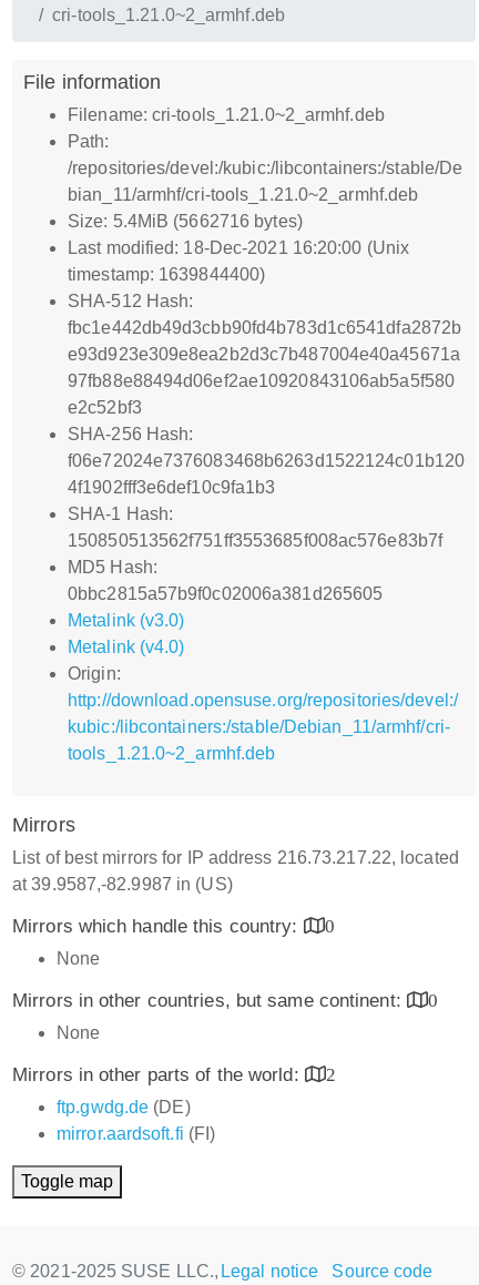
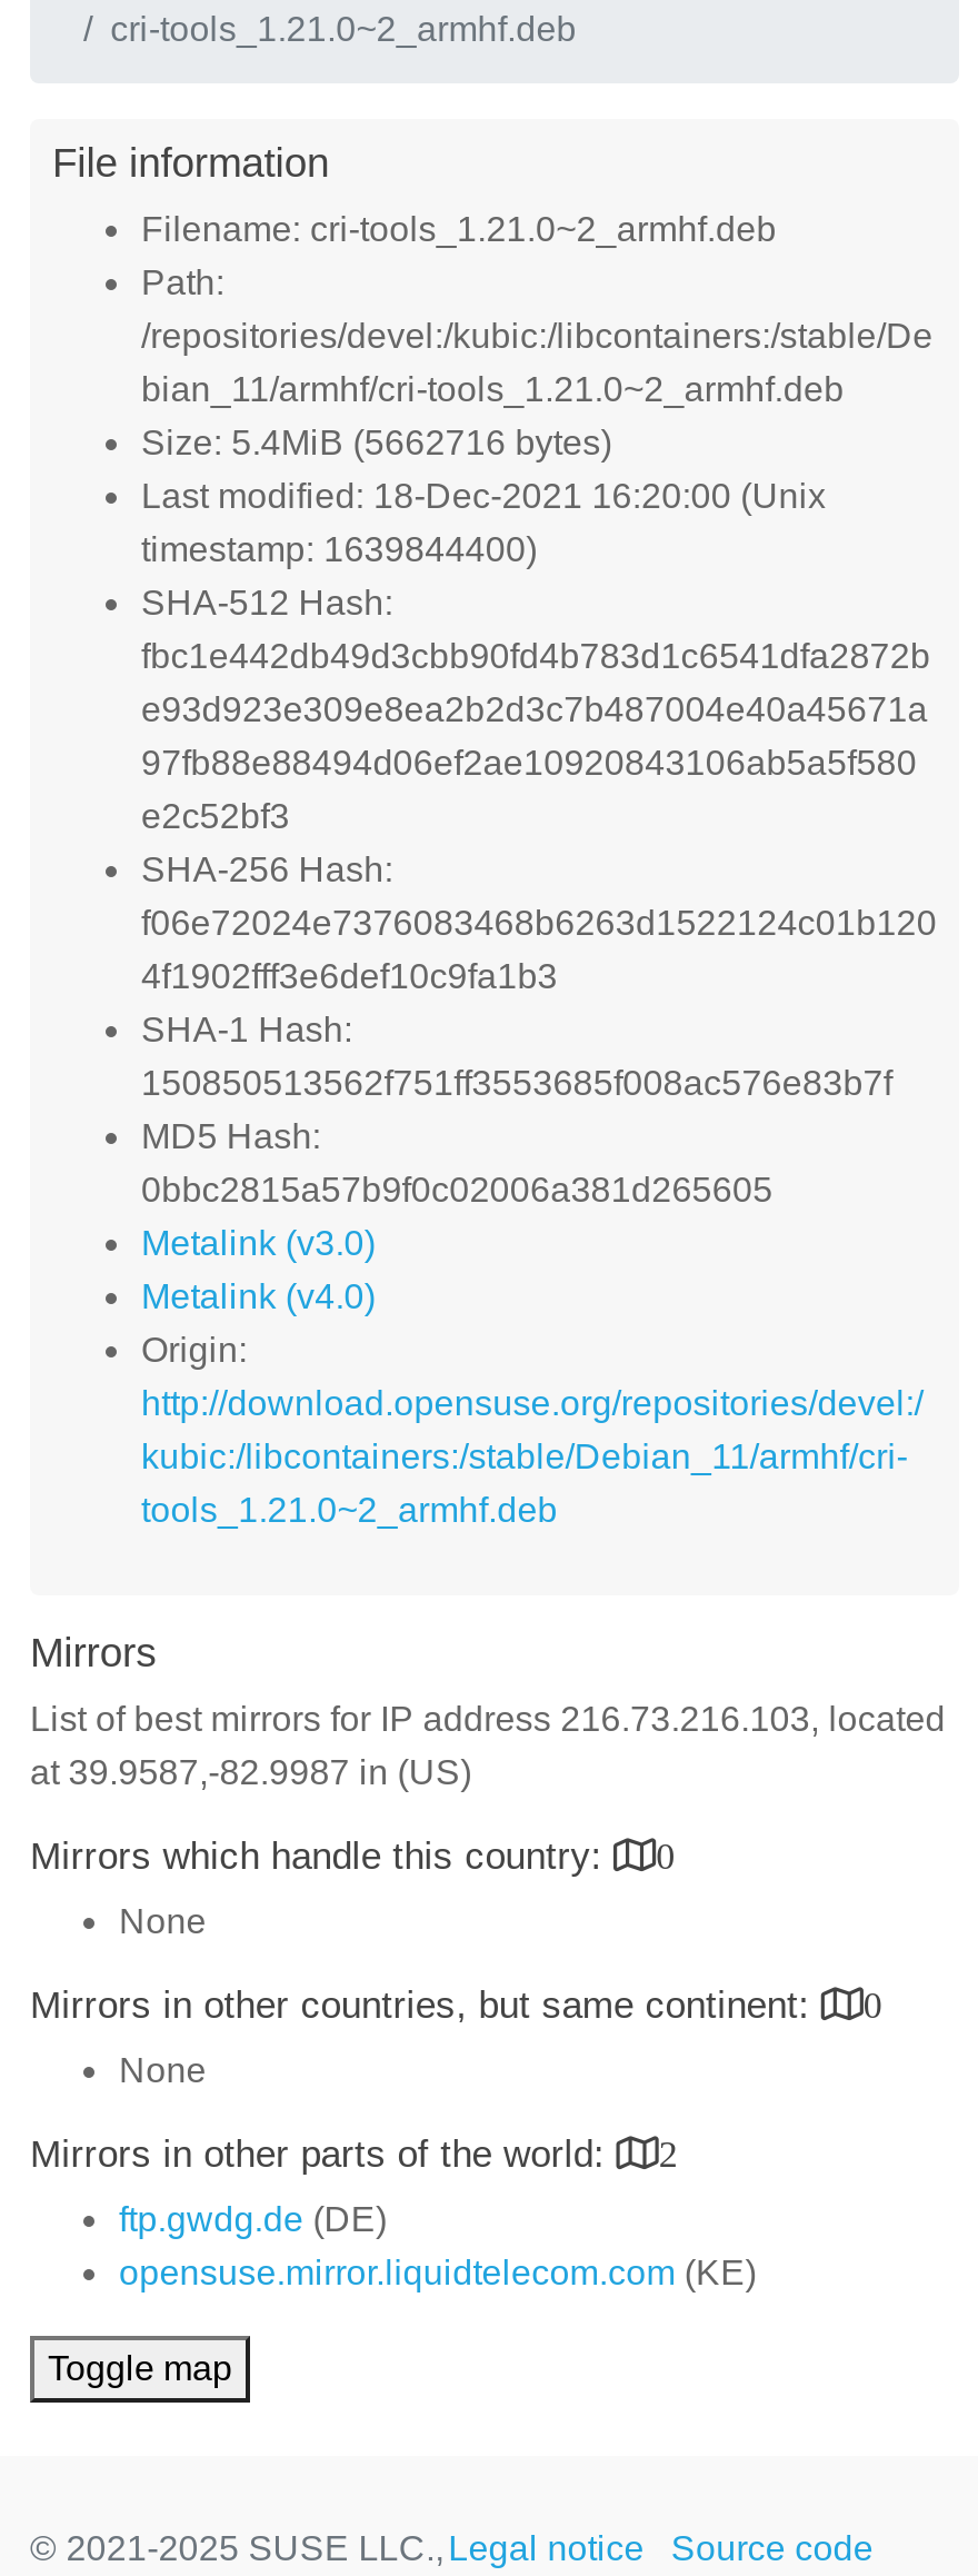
[12,848,459,867] List of best mirrors for IP address 216.73.217.22, located -> [30,1700,946,1738] List of best mirrors for IP address 216.73.216.103, located
[57,1124,215,1143] mirror.aardsoft.fi (FI) -> [119,2254,756,2291] opensuse.mirror.liquidtelecom.com (KE)

